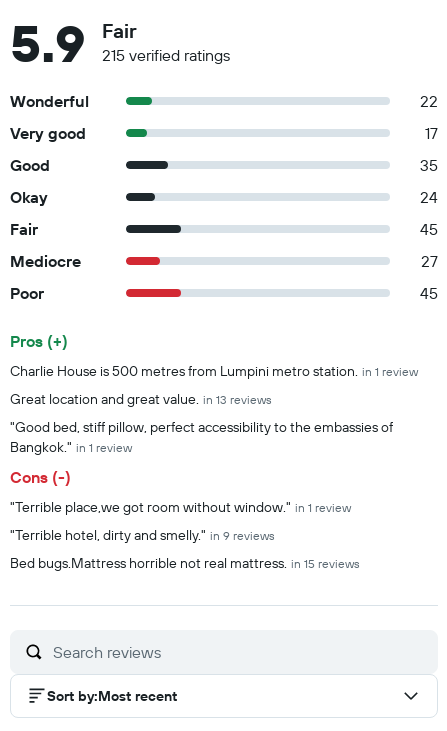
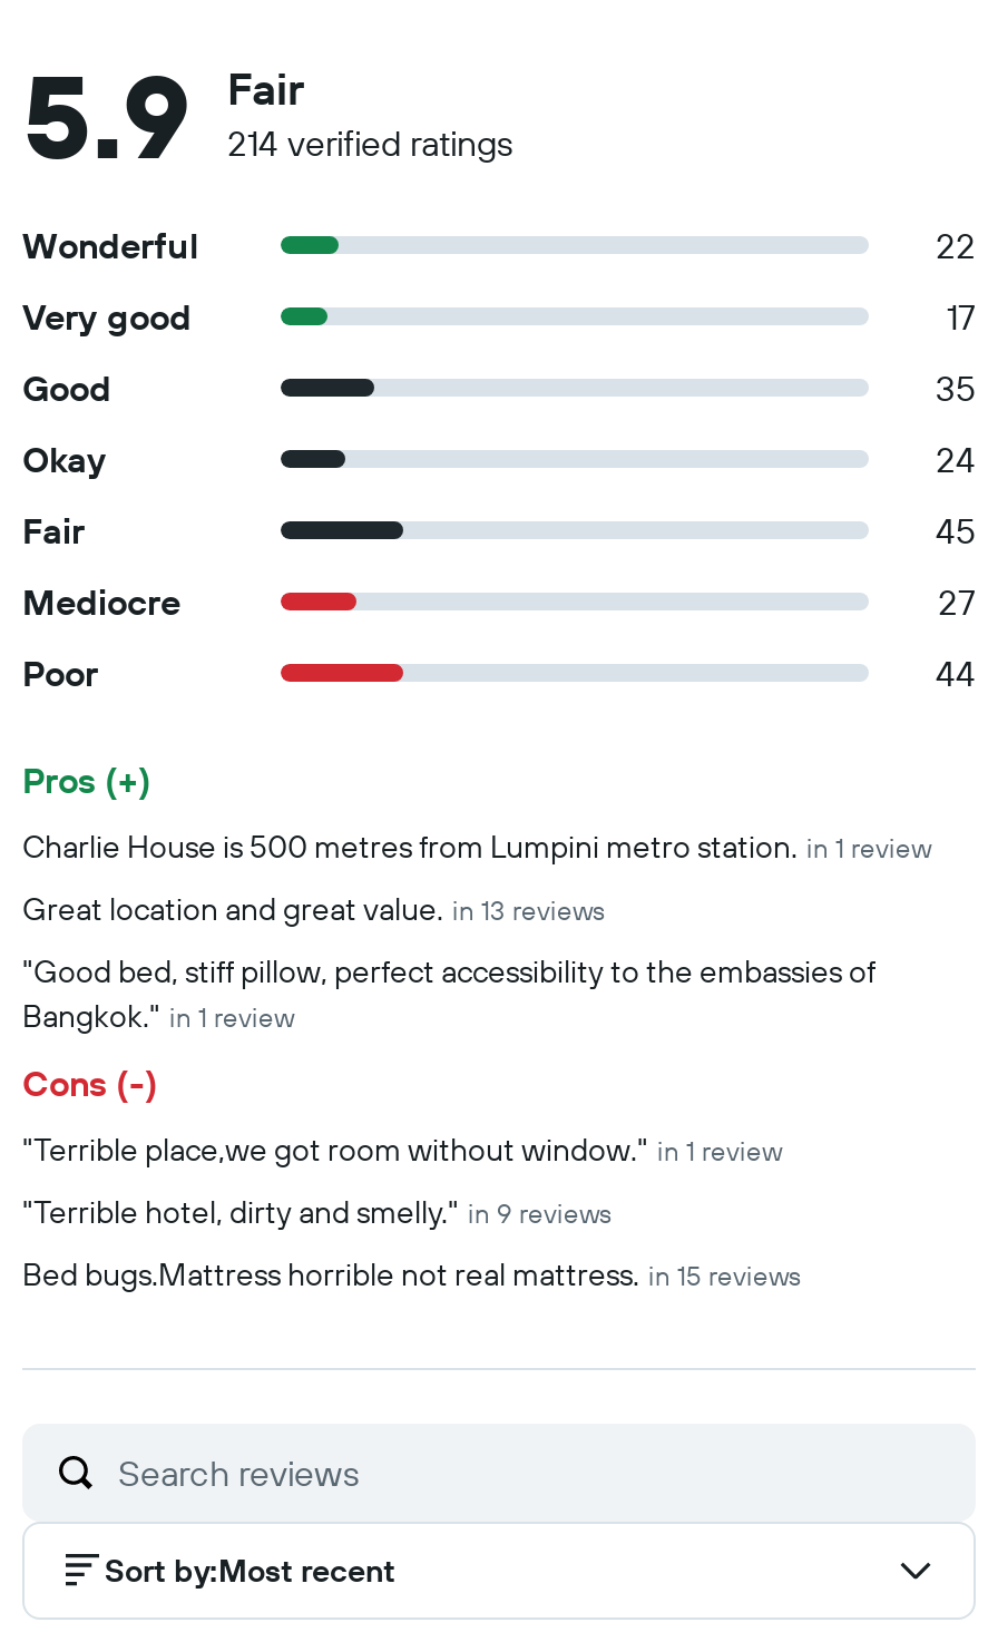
[102,45,230,65] 215 verified ratings -> [227,120,512,165] 214 verified ratings
[420,283,438,303] 45 -> [936,651,976,695] 44

